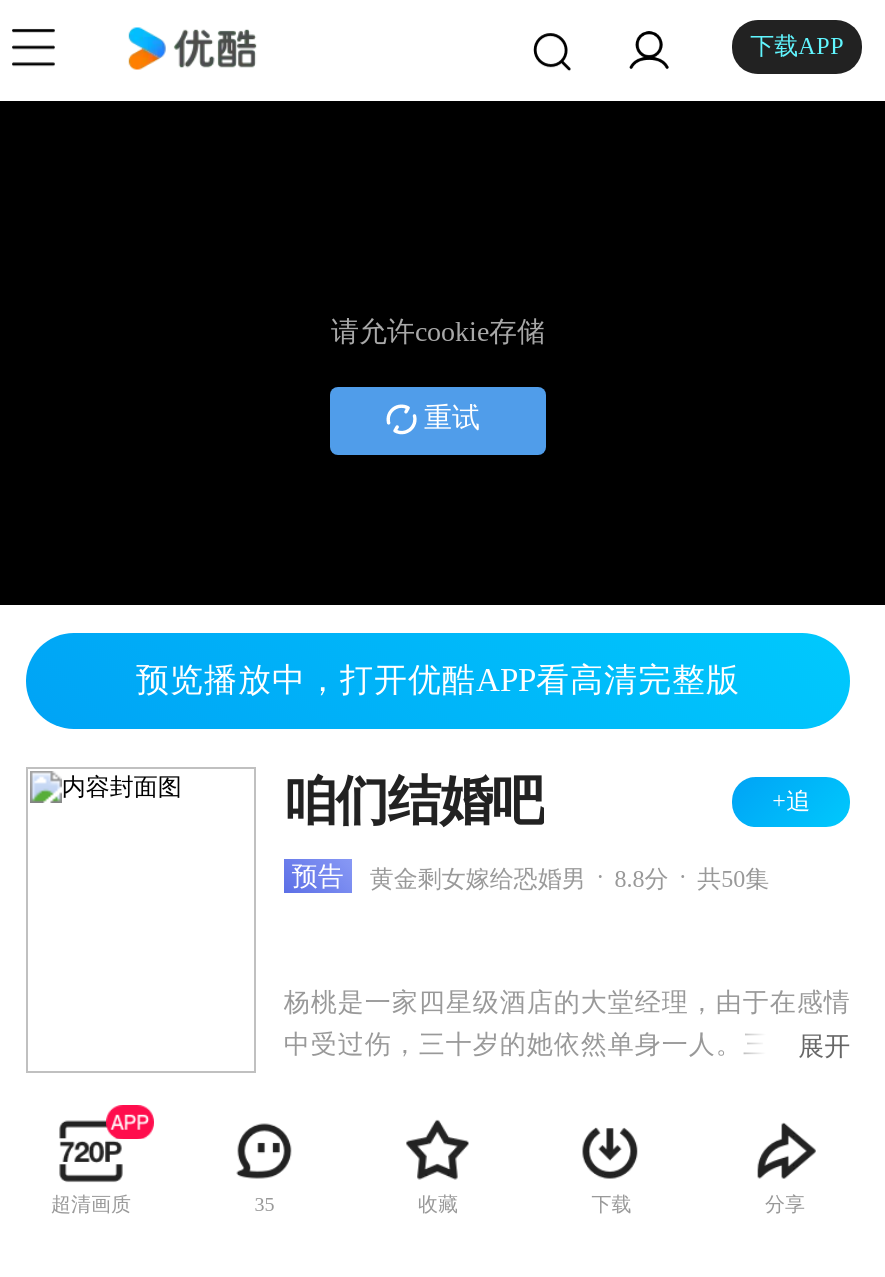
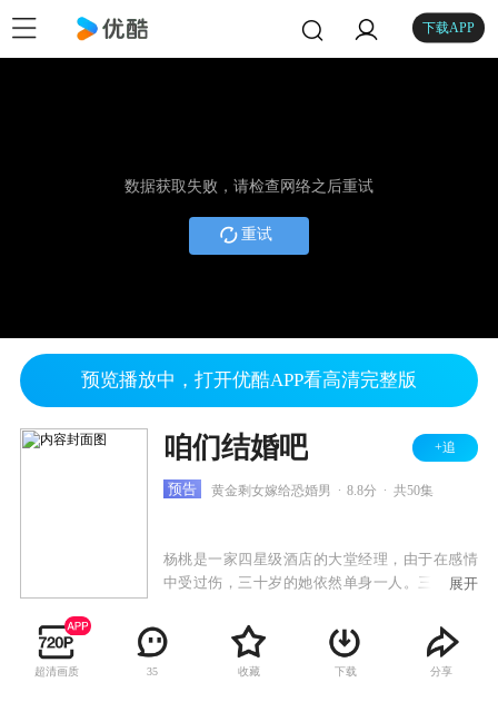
[331,317,545,347] 请允许cookie存储 -> [124,178,373,195] 数据获取失败，请检查网络之后重试

